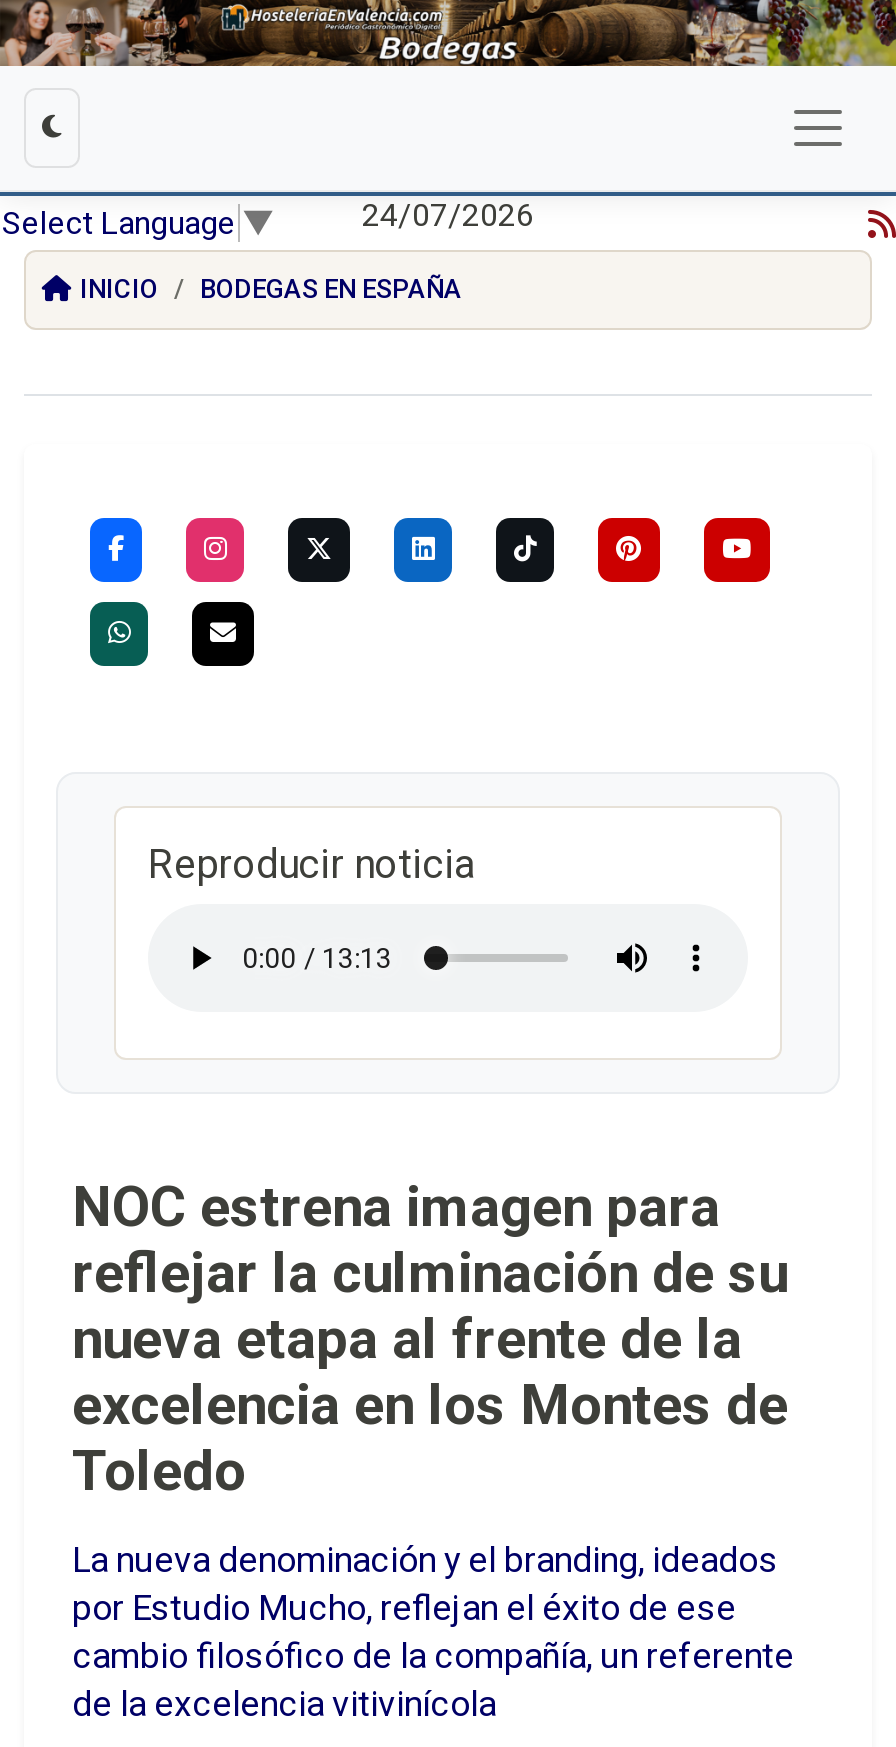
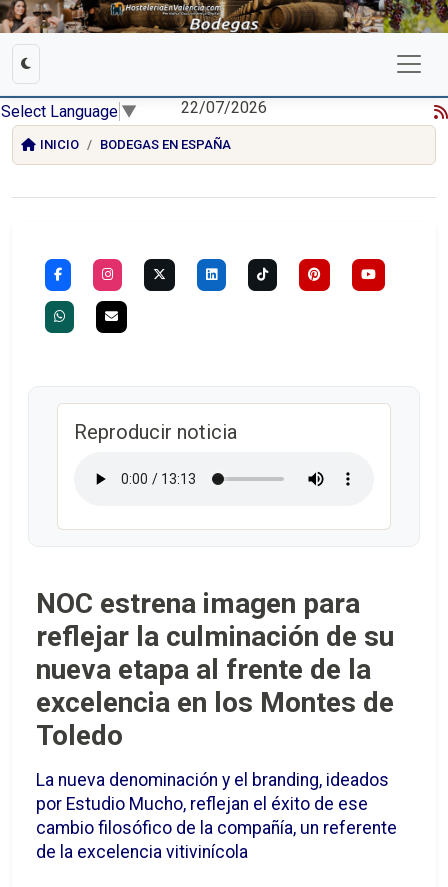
[362,196,534,234] 24/07/2026 -> [181,98,267,117] 22/07/2026

